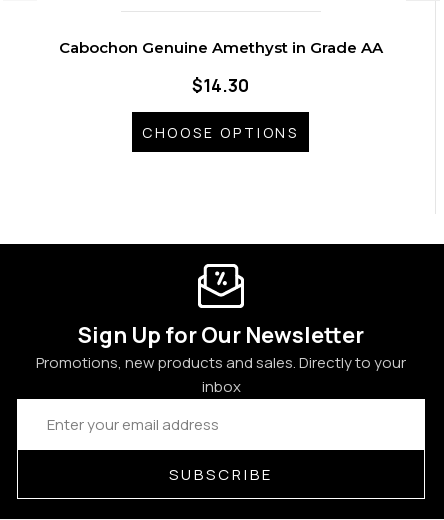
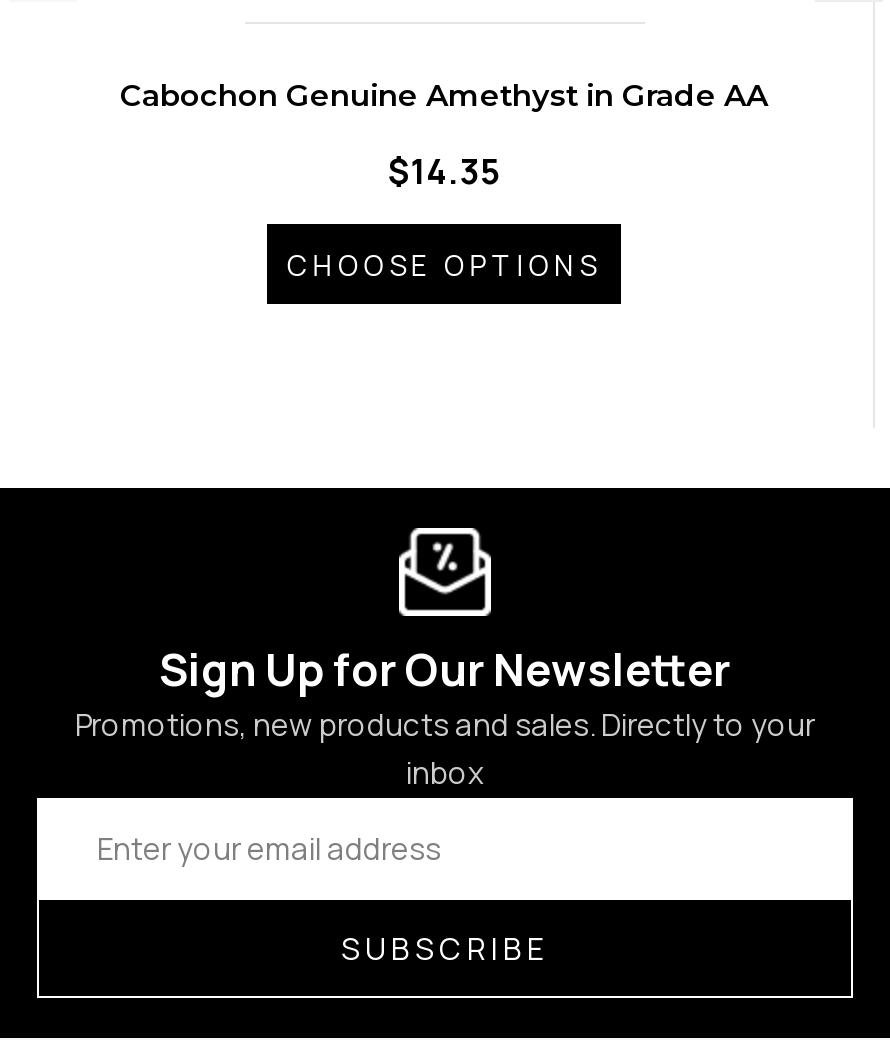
[192,74,249,97] $14.30 -> [388,148,500,194] $14.35

